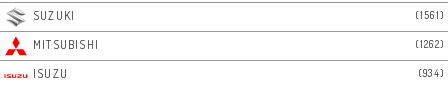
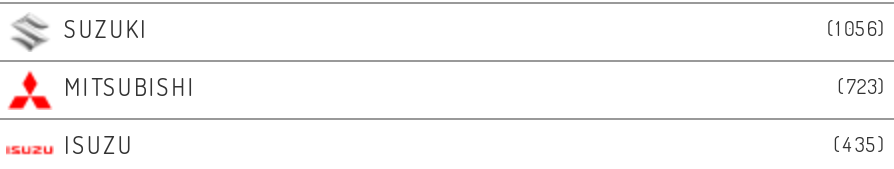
[416,9,444,21] (1561) -> [828,16,886,40] (1056)
[416,38,444,50] (1262) -> [838,74,886,98] (723)
[419,67,444,79] (934) -> [834,133,886,157] (435)

